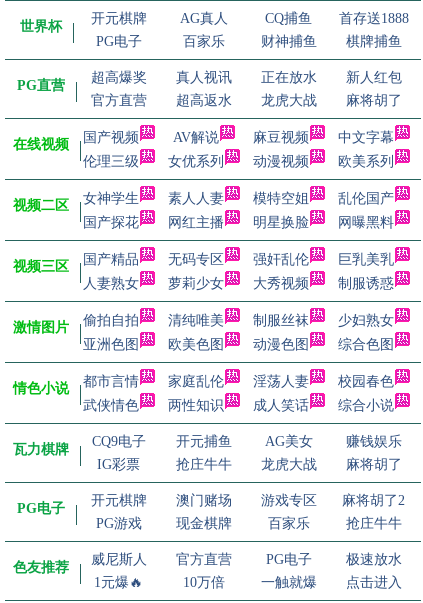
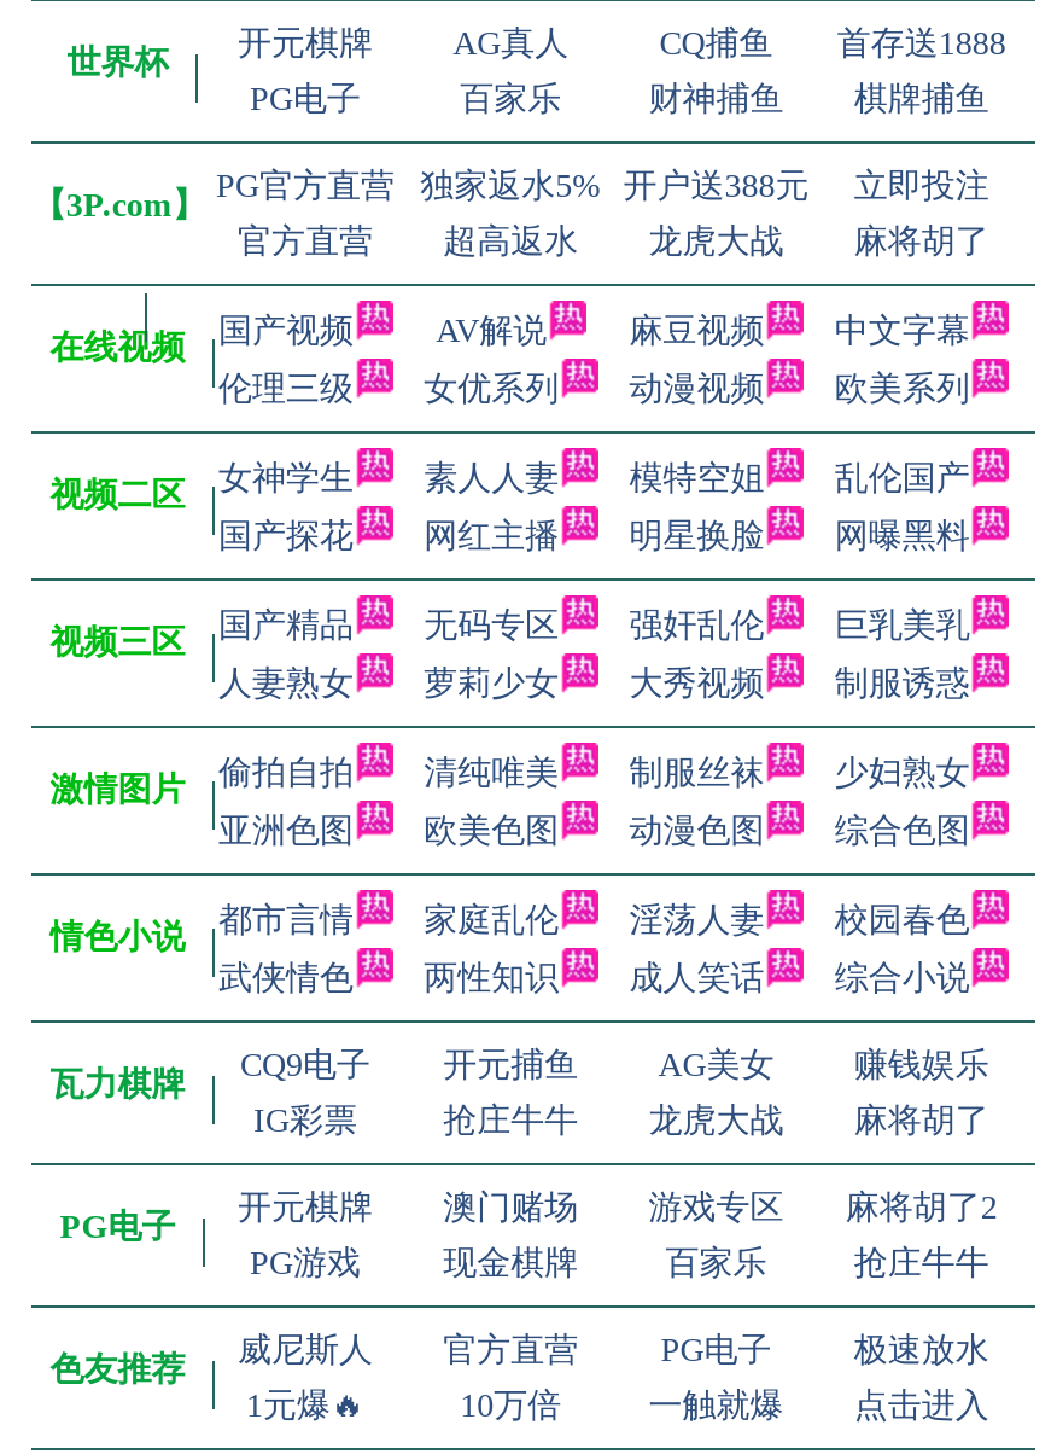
[90,70,402,85] 超高爆奖 | 真人视讯 | 正在放水 | 新人红包 -> [216,168,989,204] PG官方直营 | 独家返水5% | 开户送388元 | 立即投注
[17,78,65,93] PG直营 -> [32,187,206,223] 【3P.com】

